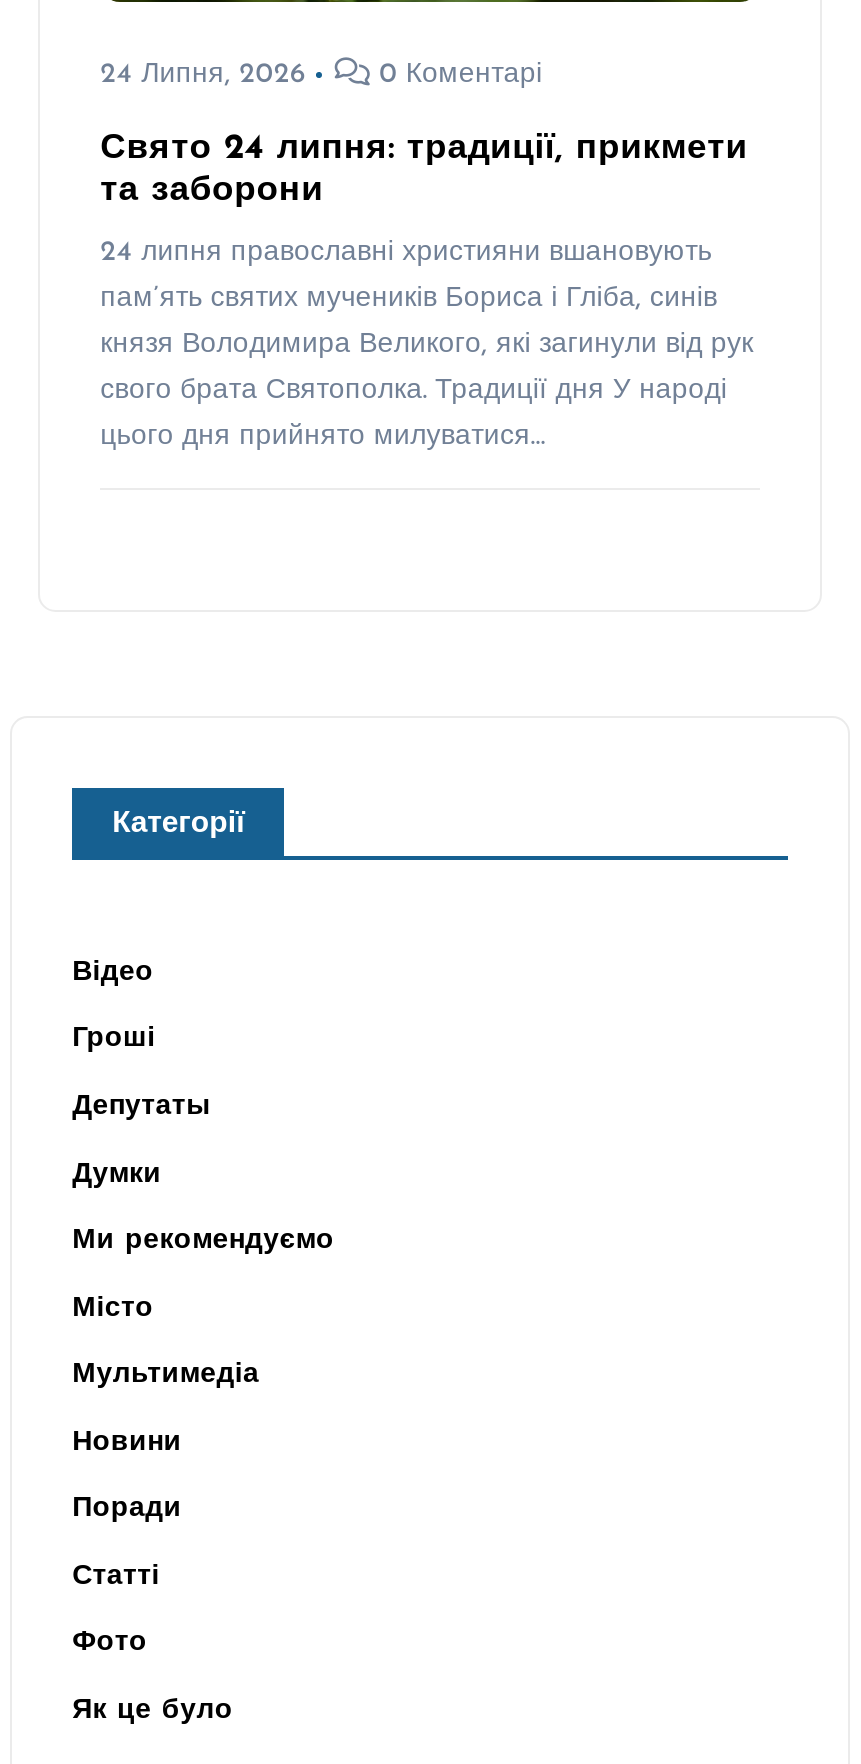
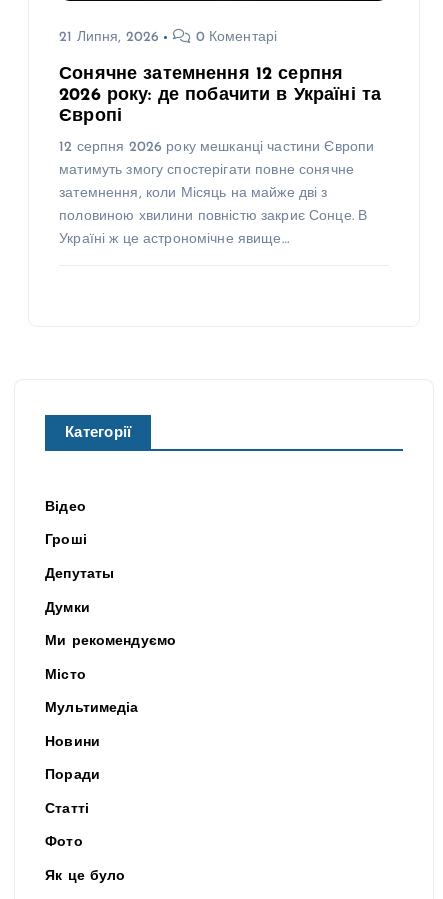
[100,61,306,91] 24 Липня, 2026 -> [59,30,159,45] 21 Липня, 2026
[100,131,748,207] Свято 24 липня: традиції, прикмети | та заборони -> [59,65,381,124] Сонячне затемнення 12 серпня | 2026 року: де побачити в Україні та | Європі
[100,237,712,267] 24 липня православні християни вшановують -> [59,139,374,154] 12 серпня 2026 року мешканці частини Європи
[100,283,717,313] пам’ять святих мучеників Бориса і Гліба, синів -> [59,162,354,177] матимуть змогу спостерігати повне сонячне
[100,329,754,359] князя Володимира Великого, які загинули від рук -> [59,185,327,200] затемнення, коли Місяць на майже дві з
[100,375,727,405] свого брата Святополка. Традиції дня У народі -> [59,208,367,223] половиною хвилини повністю закриє Сонце. В
[100,421,545,451] цього дня прийнято милуватися… -> [59,231,289,246] Україні ж це астрономічне явище…

